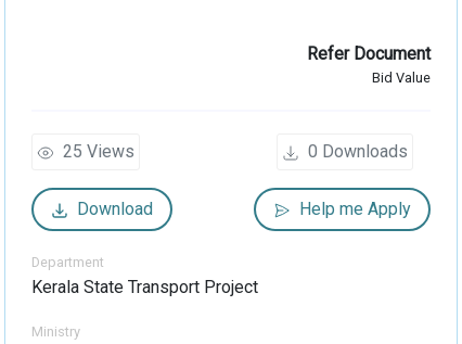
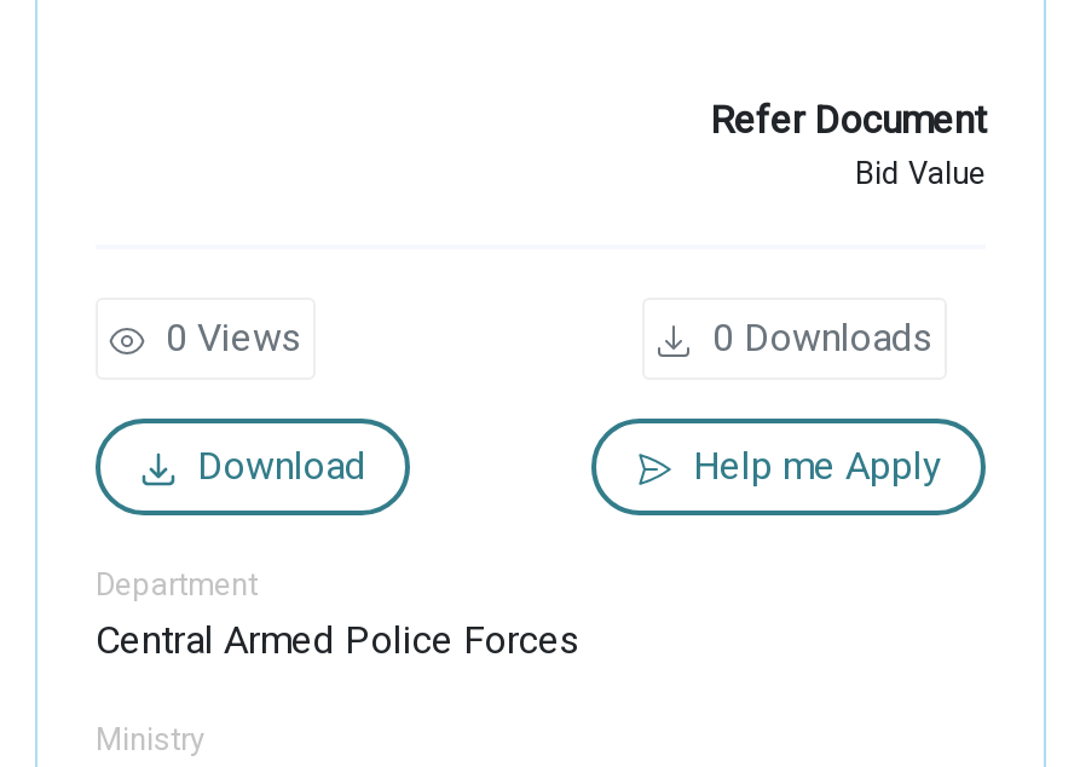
[63,141,134,162] 25 Views -> [166,314,304,360] 0 Views
[31,277,258,297] Kerala State Transport Project -> [96,617,582,663] Central Armed Police Forces

